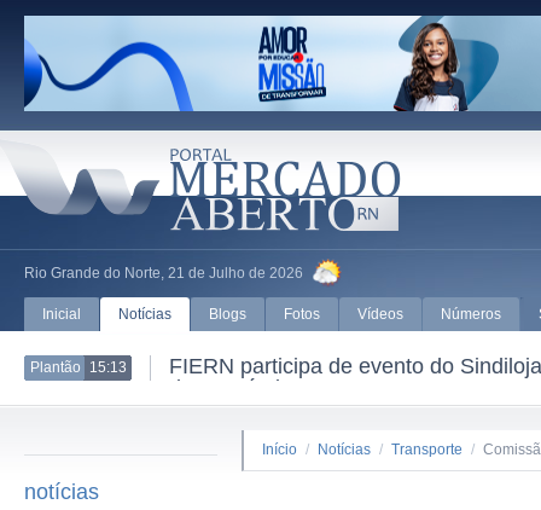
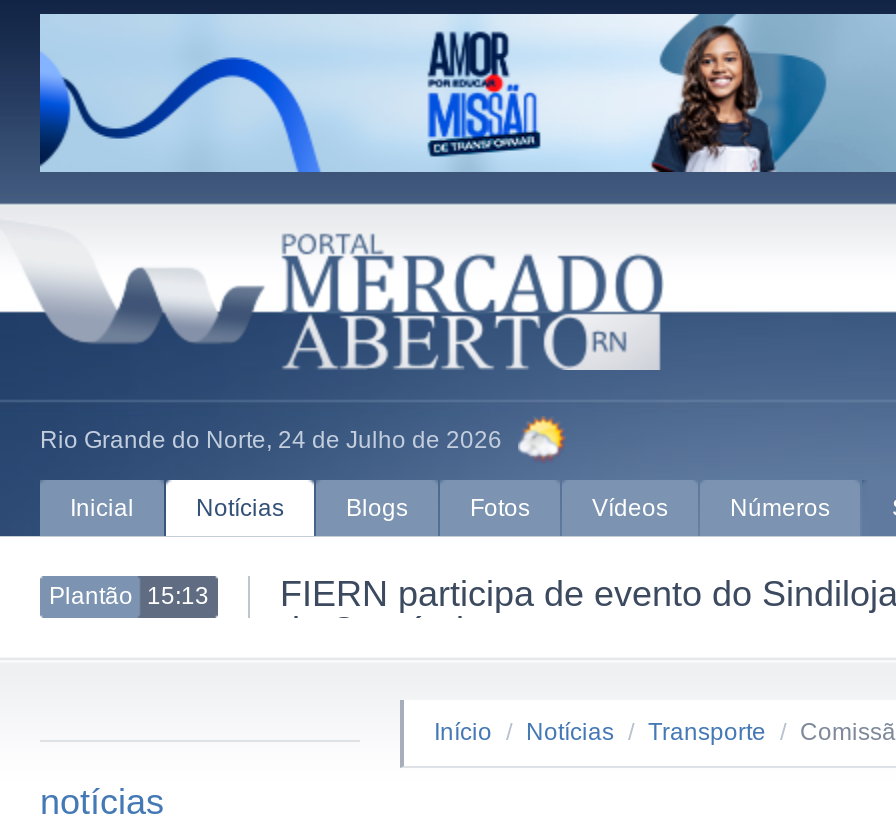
[24,265,303,282] Rio Grande do Norte, 21 de Julho de 2026 -> [40,426,502,454] Rio Grande do Norte, 24 de Julho de 2026

